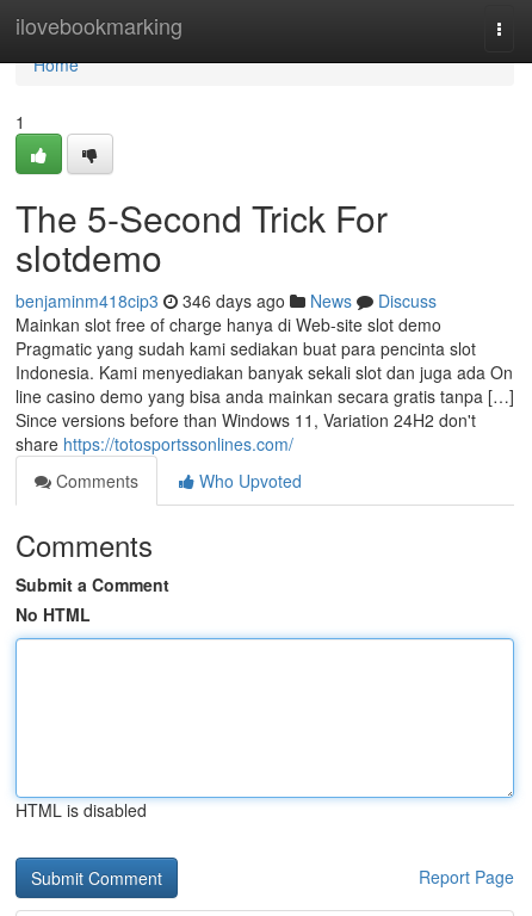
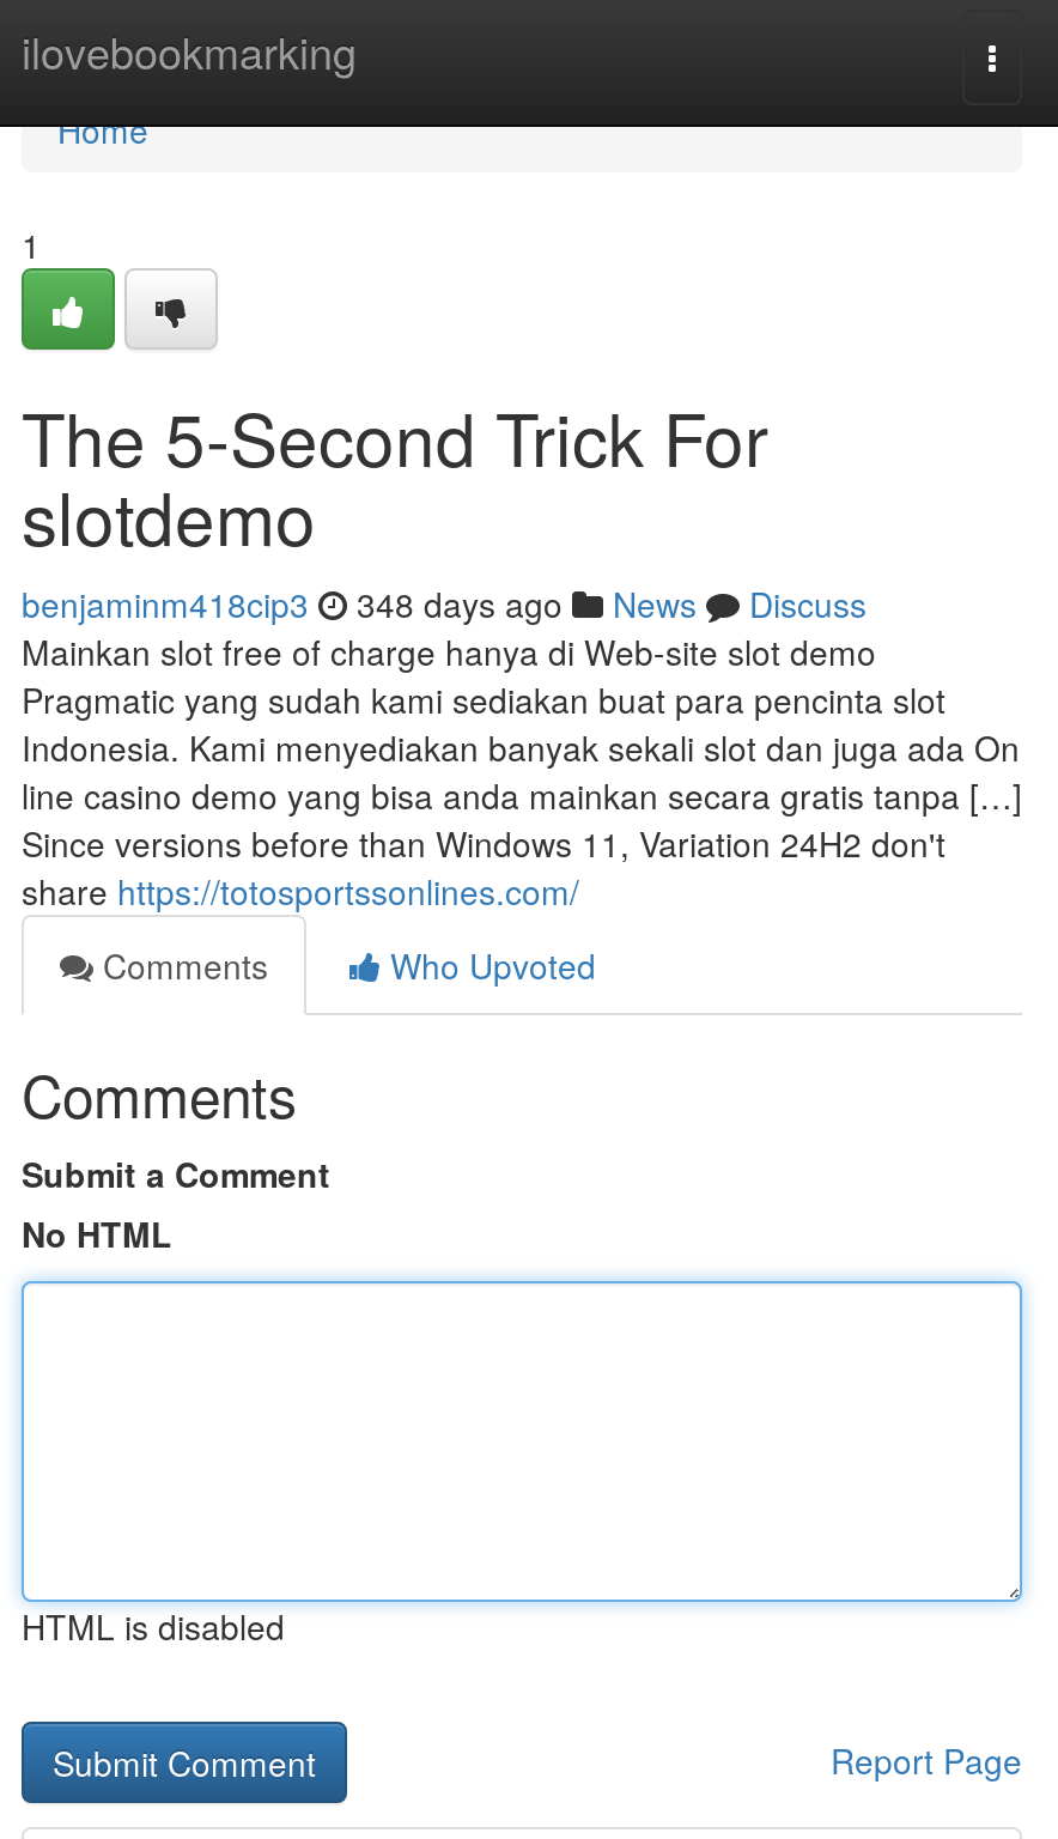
[16,289,437,312] benjaminm418cip3 346 days ago News Discuss -> [22,579,867,627] benjaminm418cip3 348 days ago News Discuss

